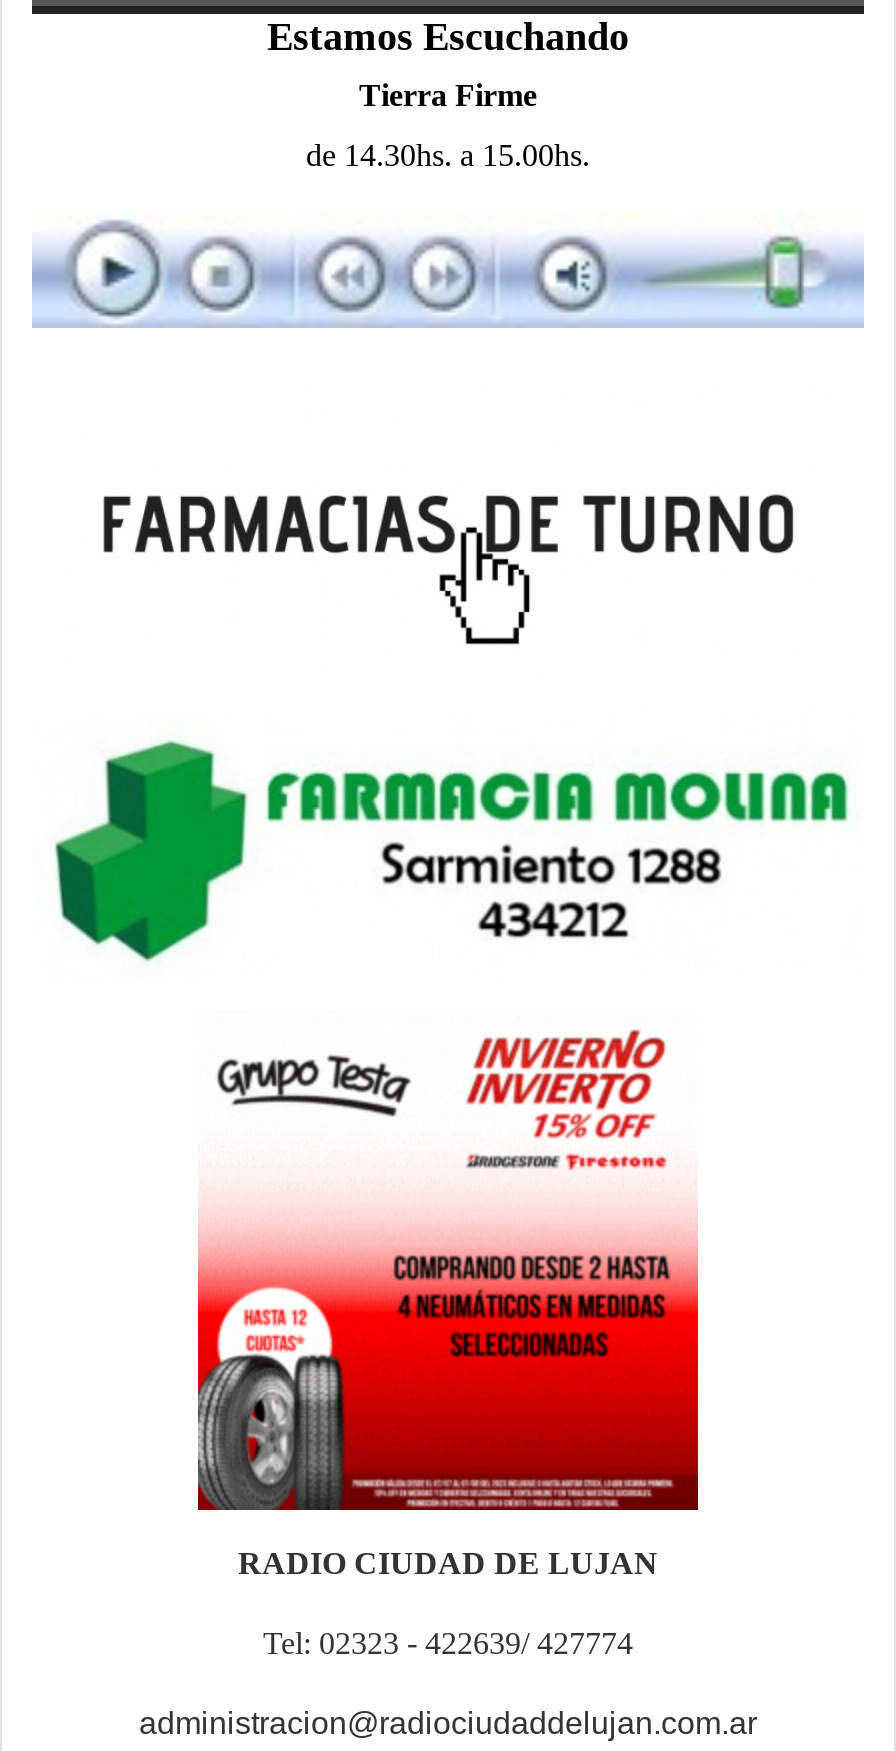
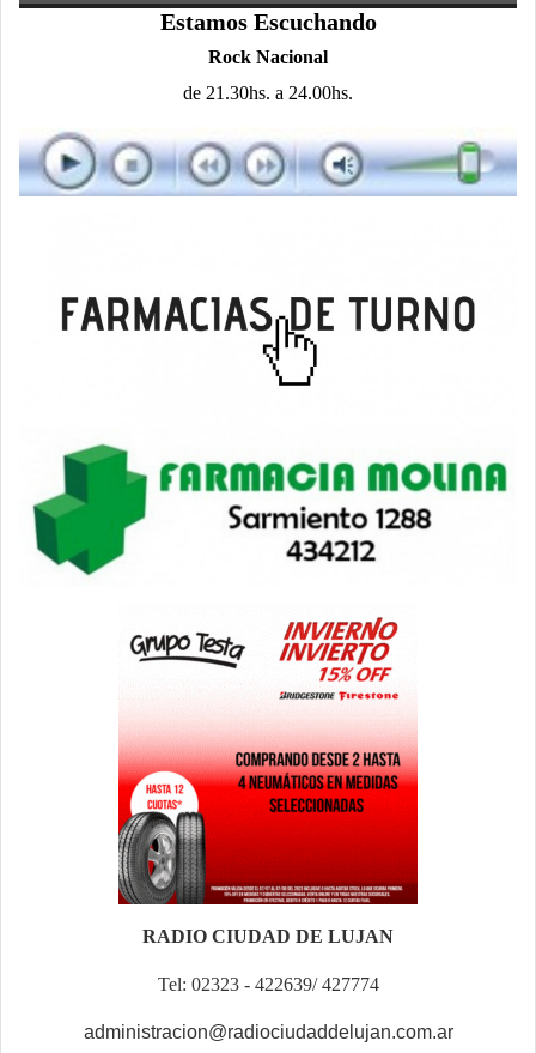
[359,77,537,111] Tierra Firme -> [208,46,328,67] Rock Nacional
[306,137,590,171] de 14.30hs. a 15.00hs. -> [183,82,353,103] de 21.30hs. a 24.00hs.

